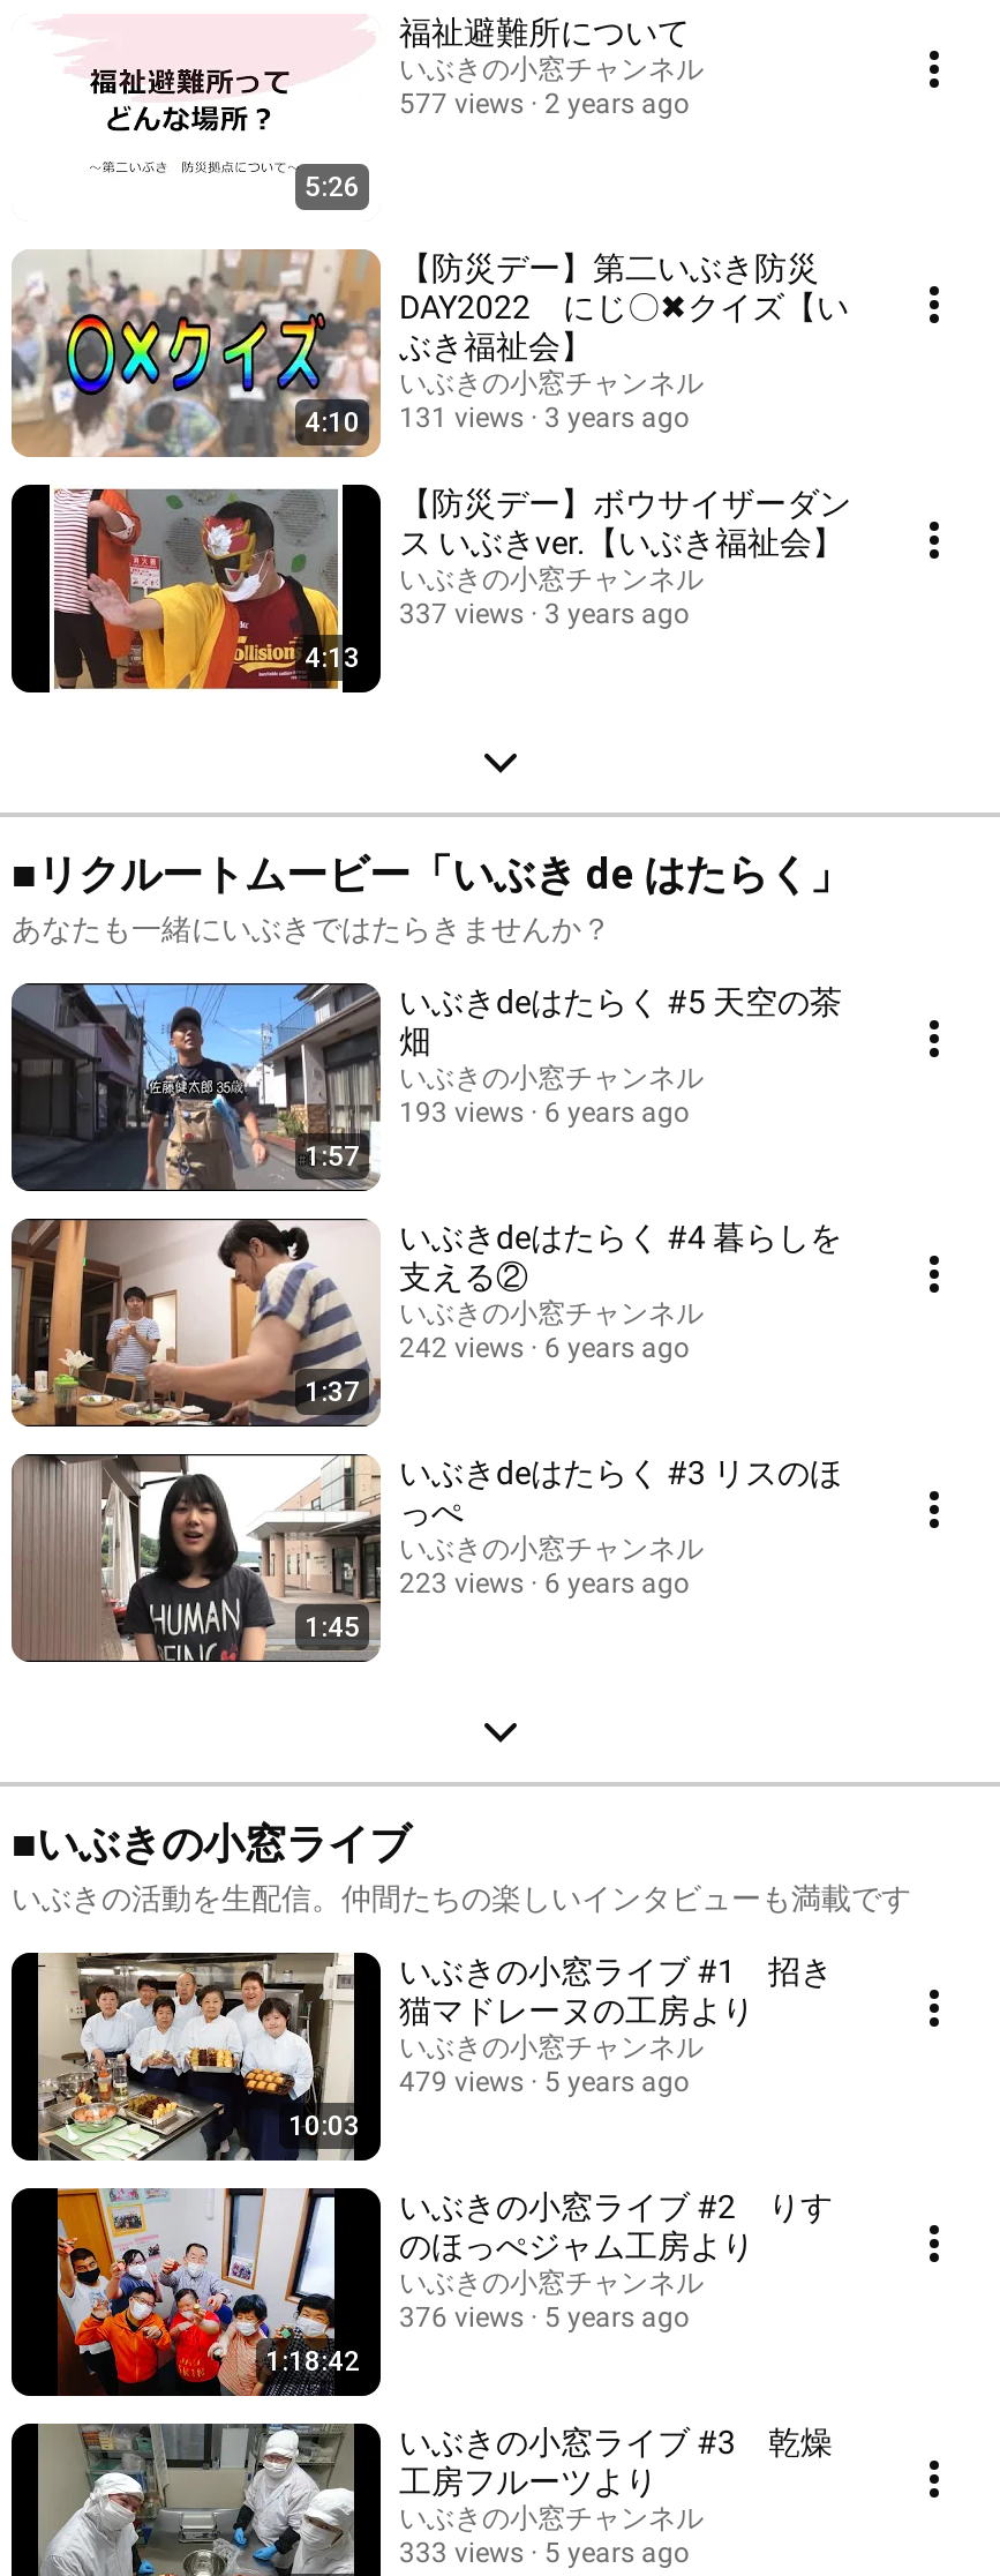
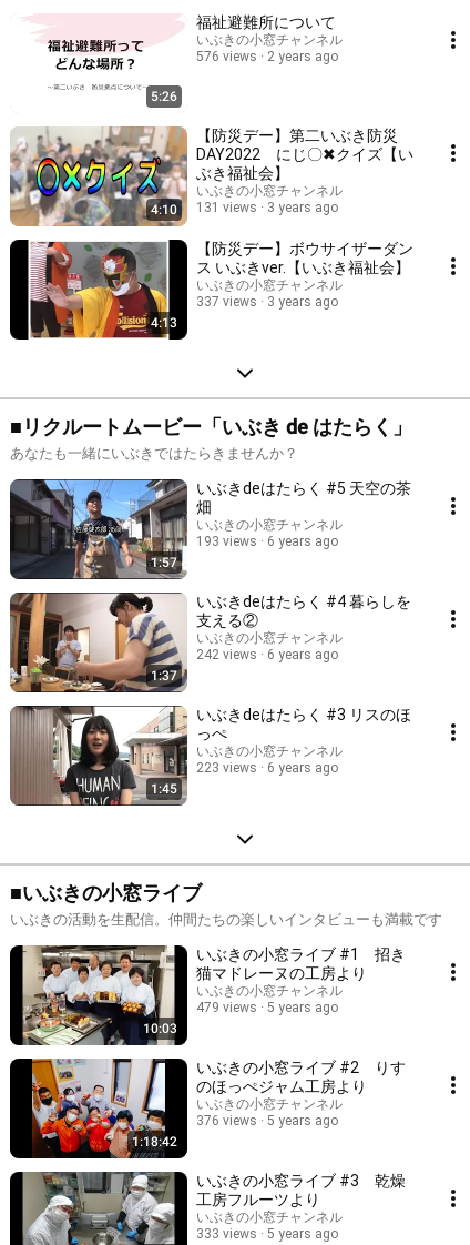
[399,87,690,119] 577 views 2 years ago -> [196,48,338,64] 576 views 2 years ago

